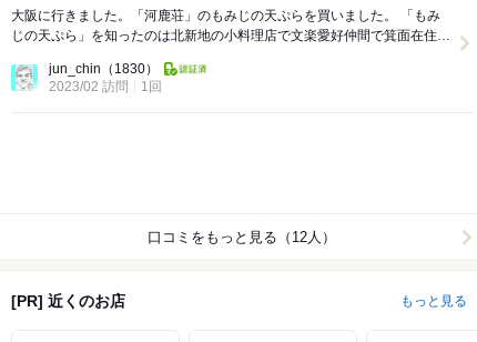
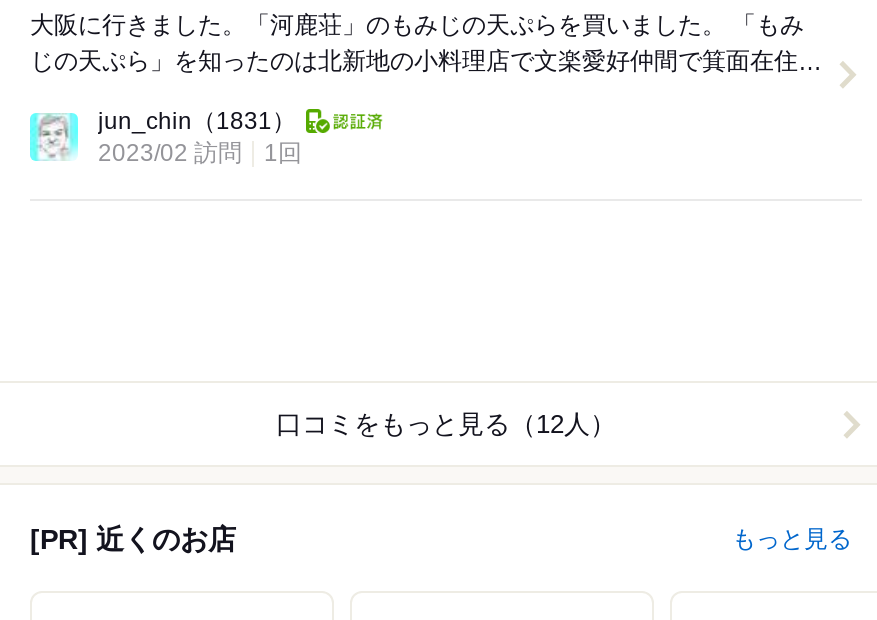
[49,61,159,77] jun_chin（1830） -> [98,108,296,136] jun_chin（1831）

